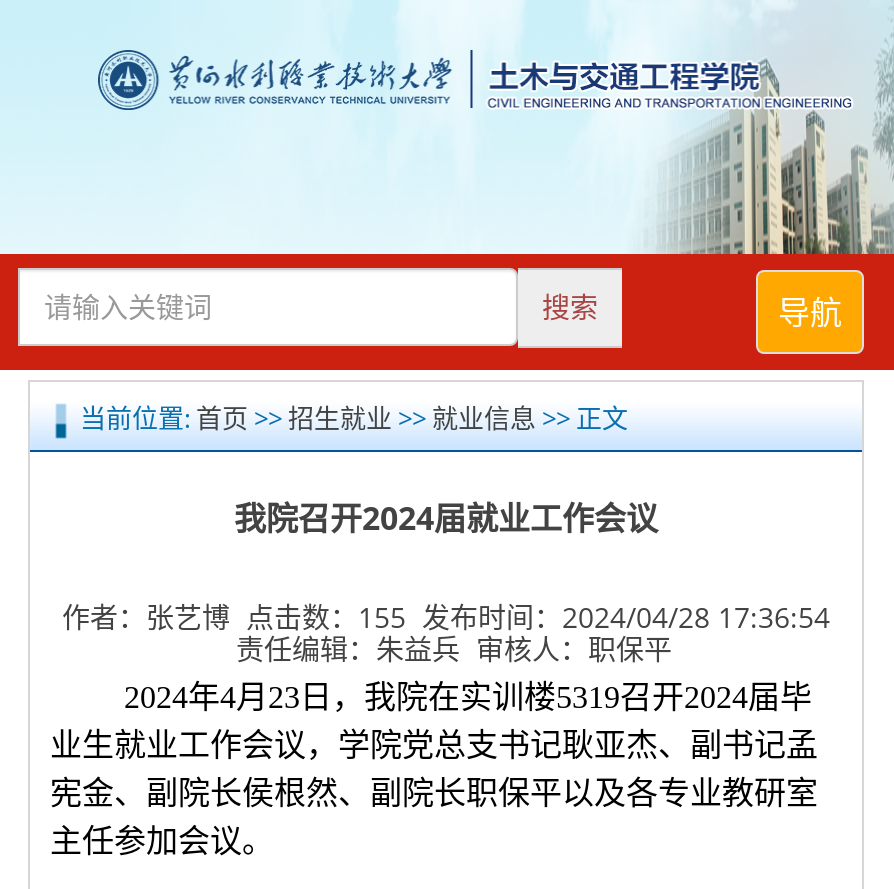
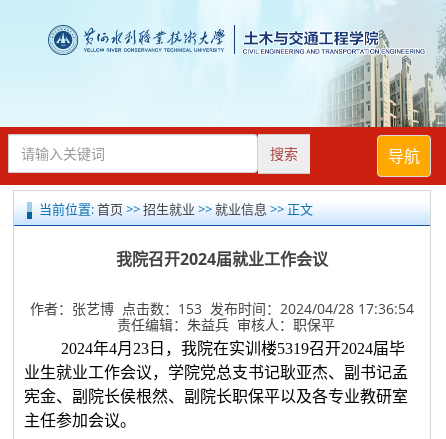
[62,598,830,636] 作者：张艺博 点击数：155发布时间：2024/04/28 17:36:54 -> [30,299,414,318] 作者：张艺博 点击数：153发布时间：2024/04/28 17:36:54

